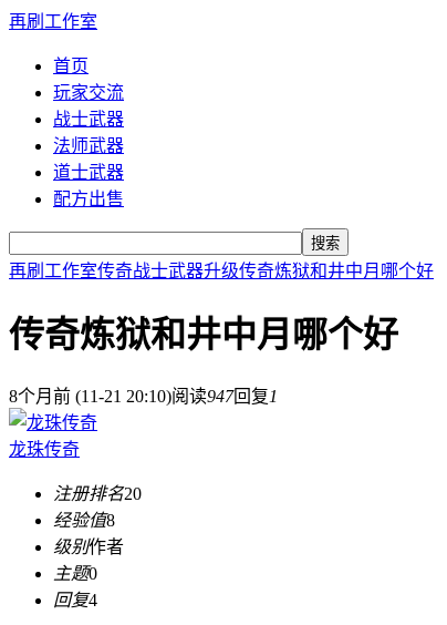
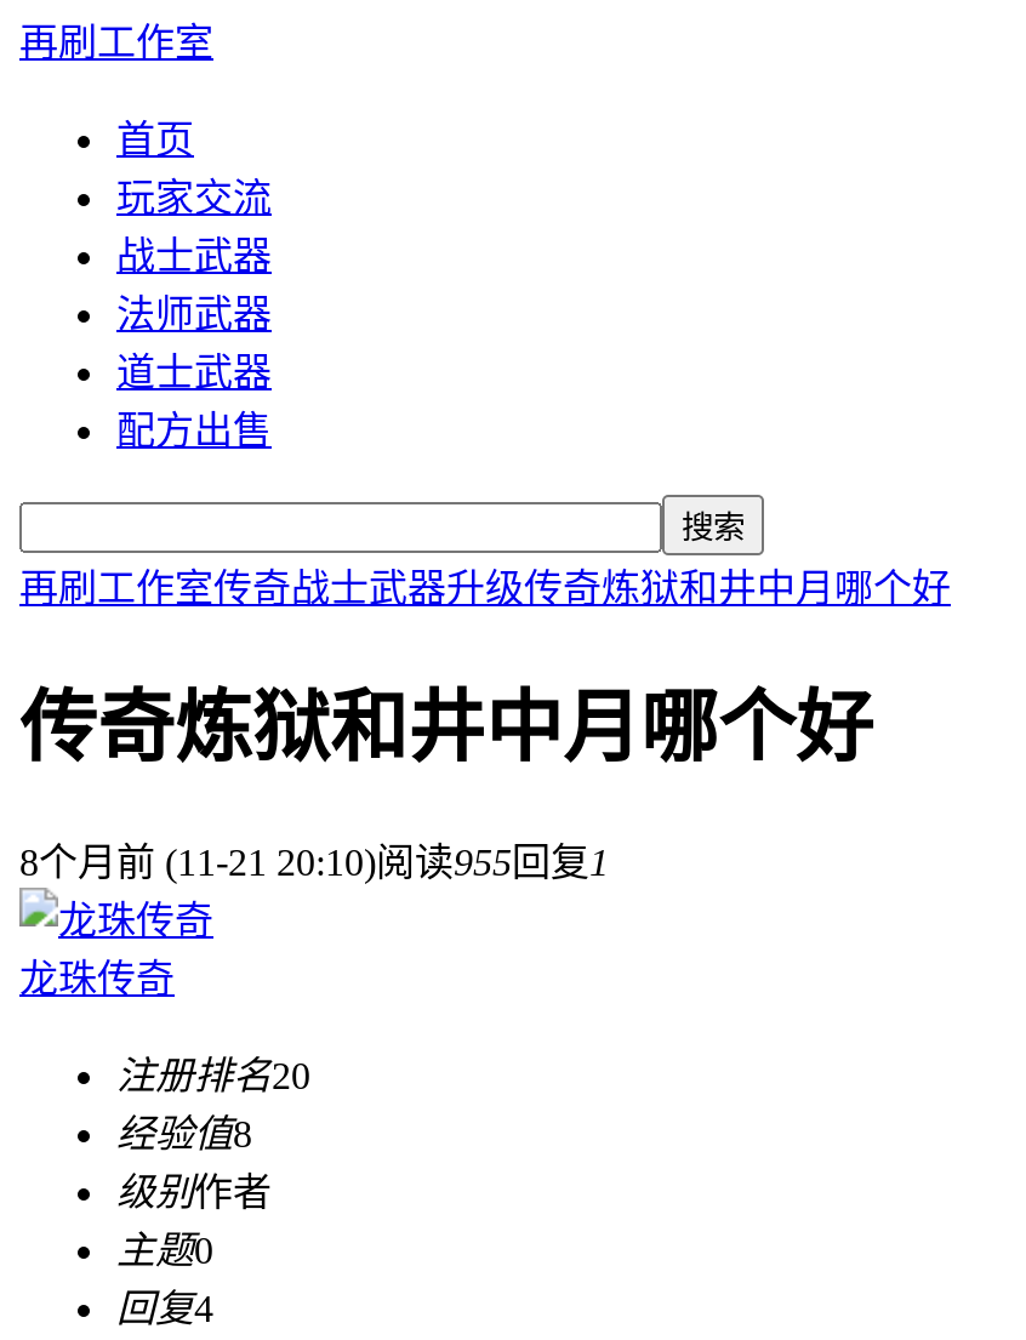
[9,387,278,405] 8个月前 (11-21 20:10)阅读947回复1 -> [19,841,609,883] 8个月前 (11-21 20:10)阅读955回复1

